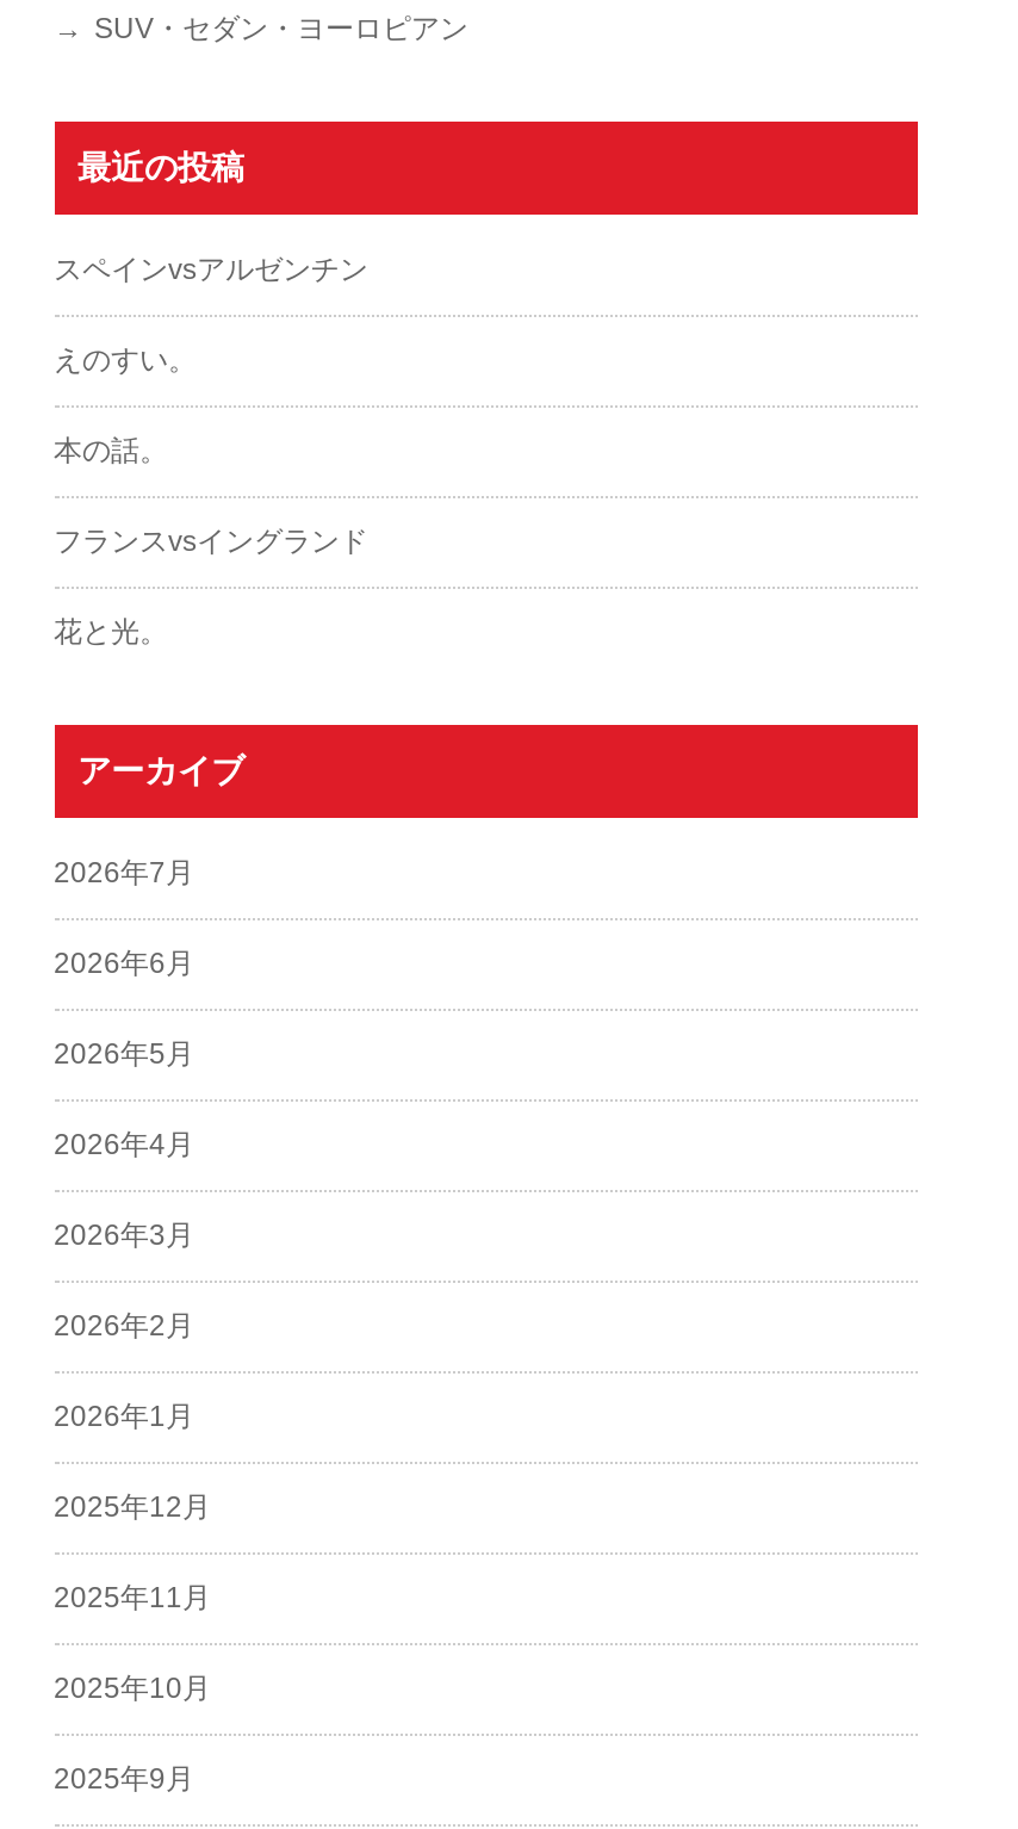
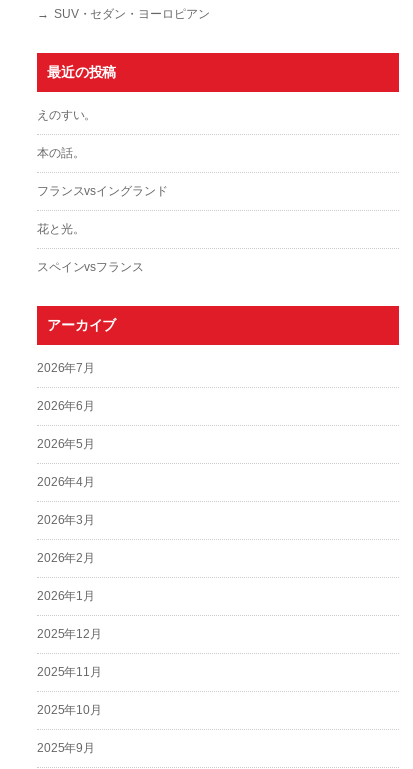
[54,253,368,286] スペインvsアルゼンチン -> none
moved [54,343,368,649] -> [36,108,168,236]: えのすい。 | 本の話。 | フランスvsイングランド | 花と光。
none -> [36,260,144,274] スペインvsフランス

